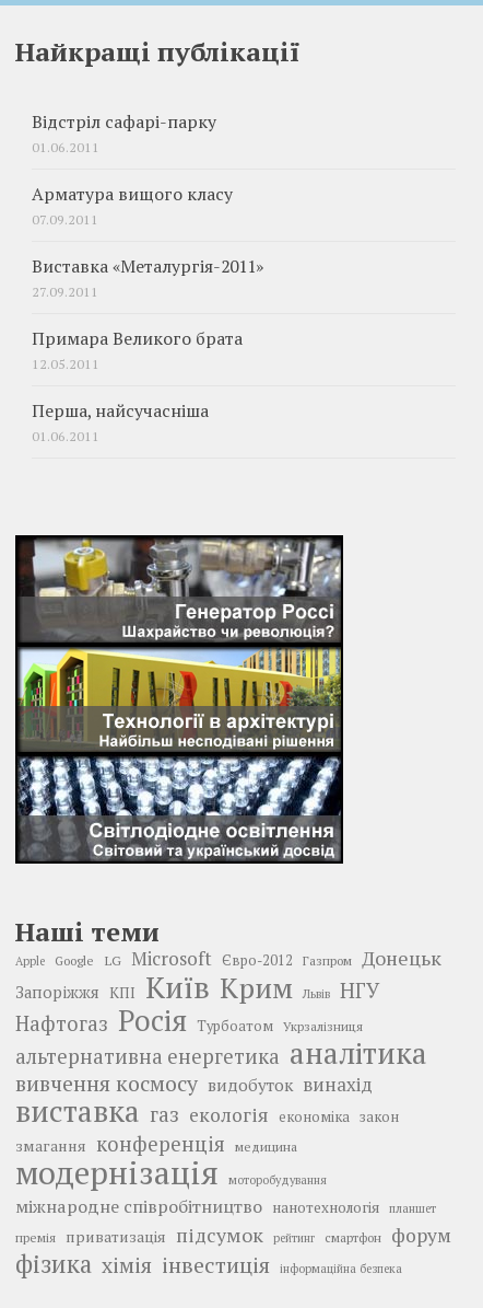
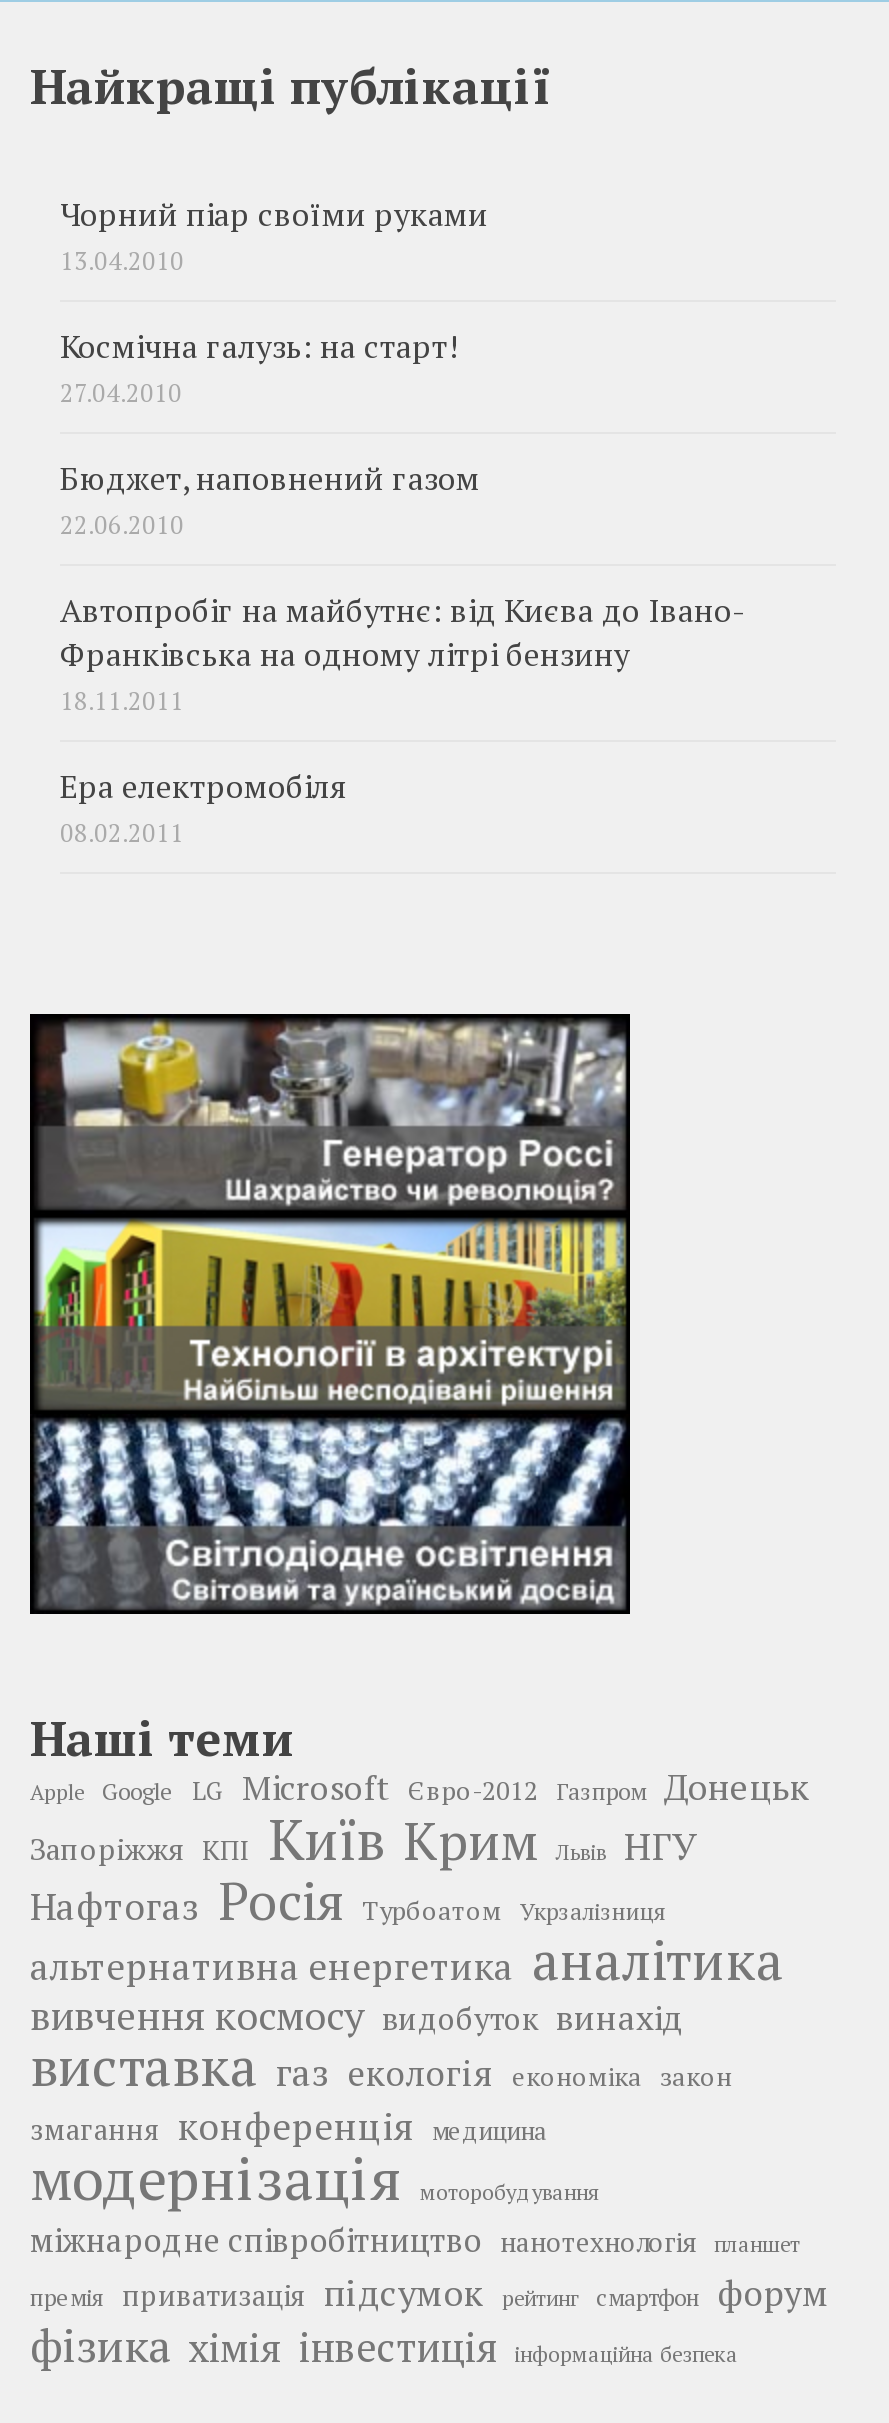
[32,111,216,157] Відстріл сафарі-парку | 01.06.2011 -> [60,194,488,278] Чорний піар своїми руками | 13.04.2010
[32,183,233,229] Арматура вищого класу | 07.09.2011 -> [60,326,458,410] Космічна галузь: на старт! | 27.04.2010
[32,255,263,301] Виставка «Металургія-2011» | 27.09.2011 -> [60,458,480,542] Бюджет, наповнений газом | 22.06.2010
[32,327,243,373] Примара Великого брата | 12.05.2011 -> [60,590,746,718] Автопробіг на майбутнє: від Києва до Івано- | Франківська на одному літрі бензину | 18.11.2011
[32,400,209,446] Перша, найсучасніша | 01.06.2011 -> [60,766,346,850] Ера електромобіля | 08.02.2011

